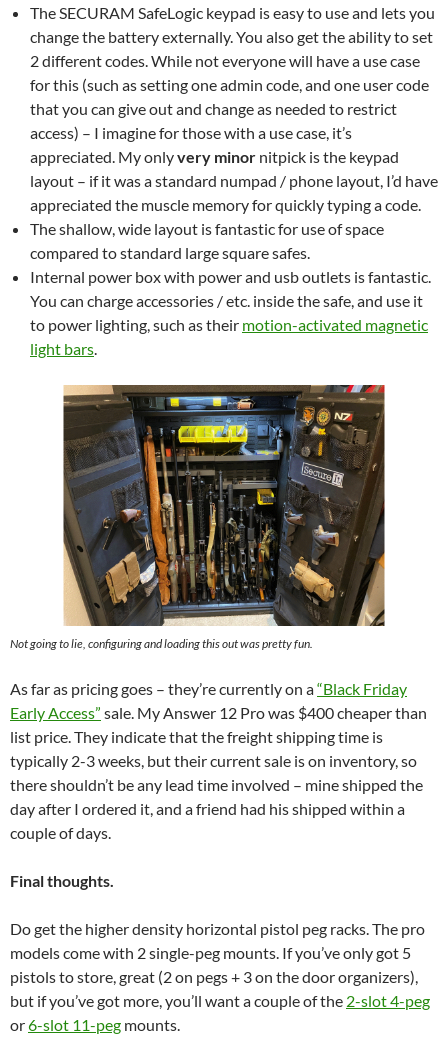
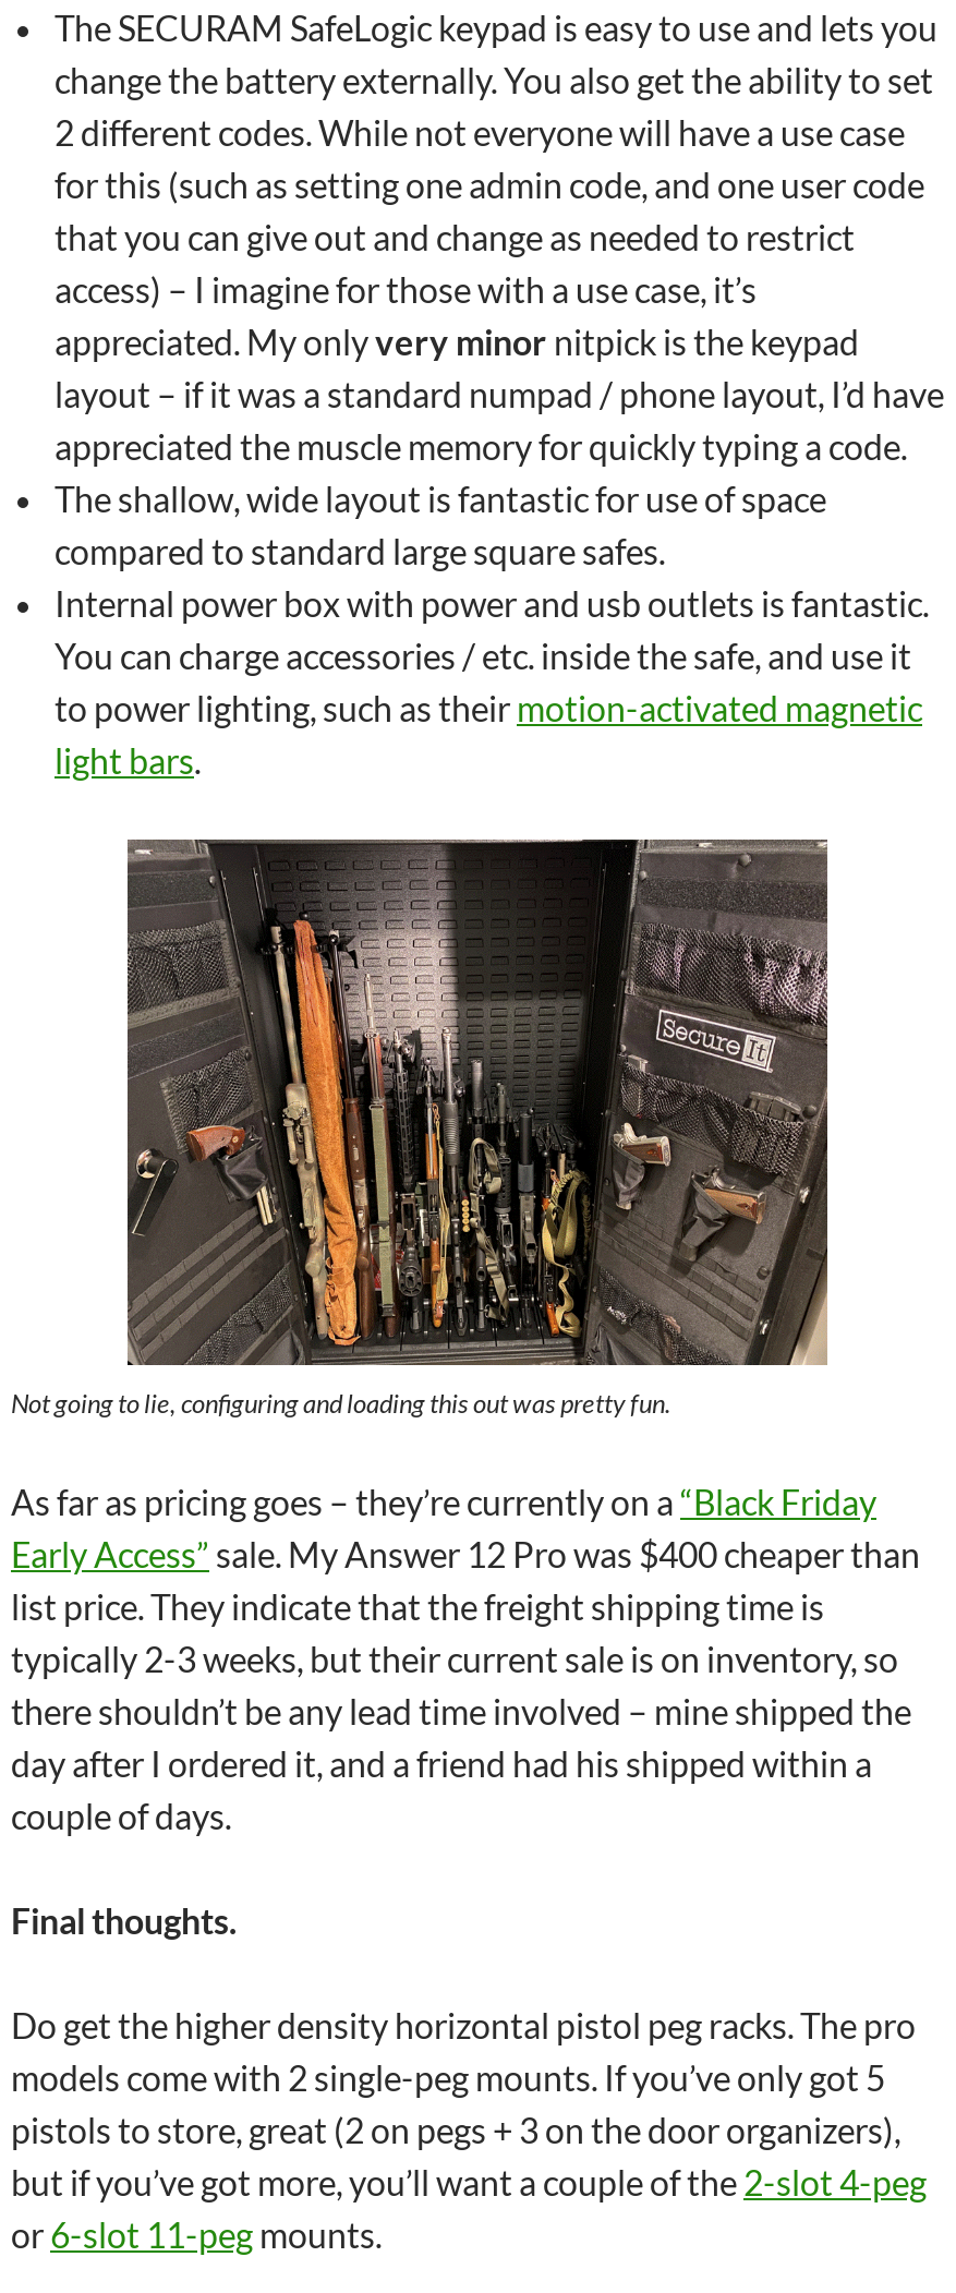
[63,384,385,627] [image] -> [126,837,828,1367] [image]

